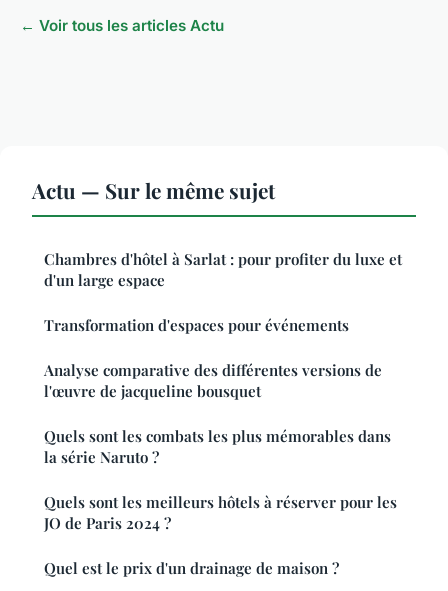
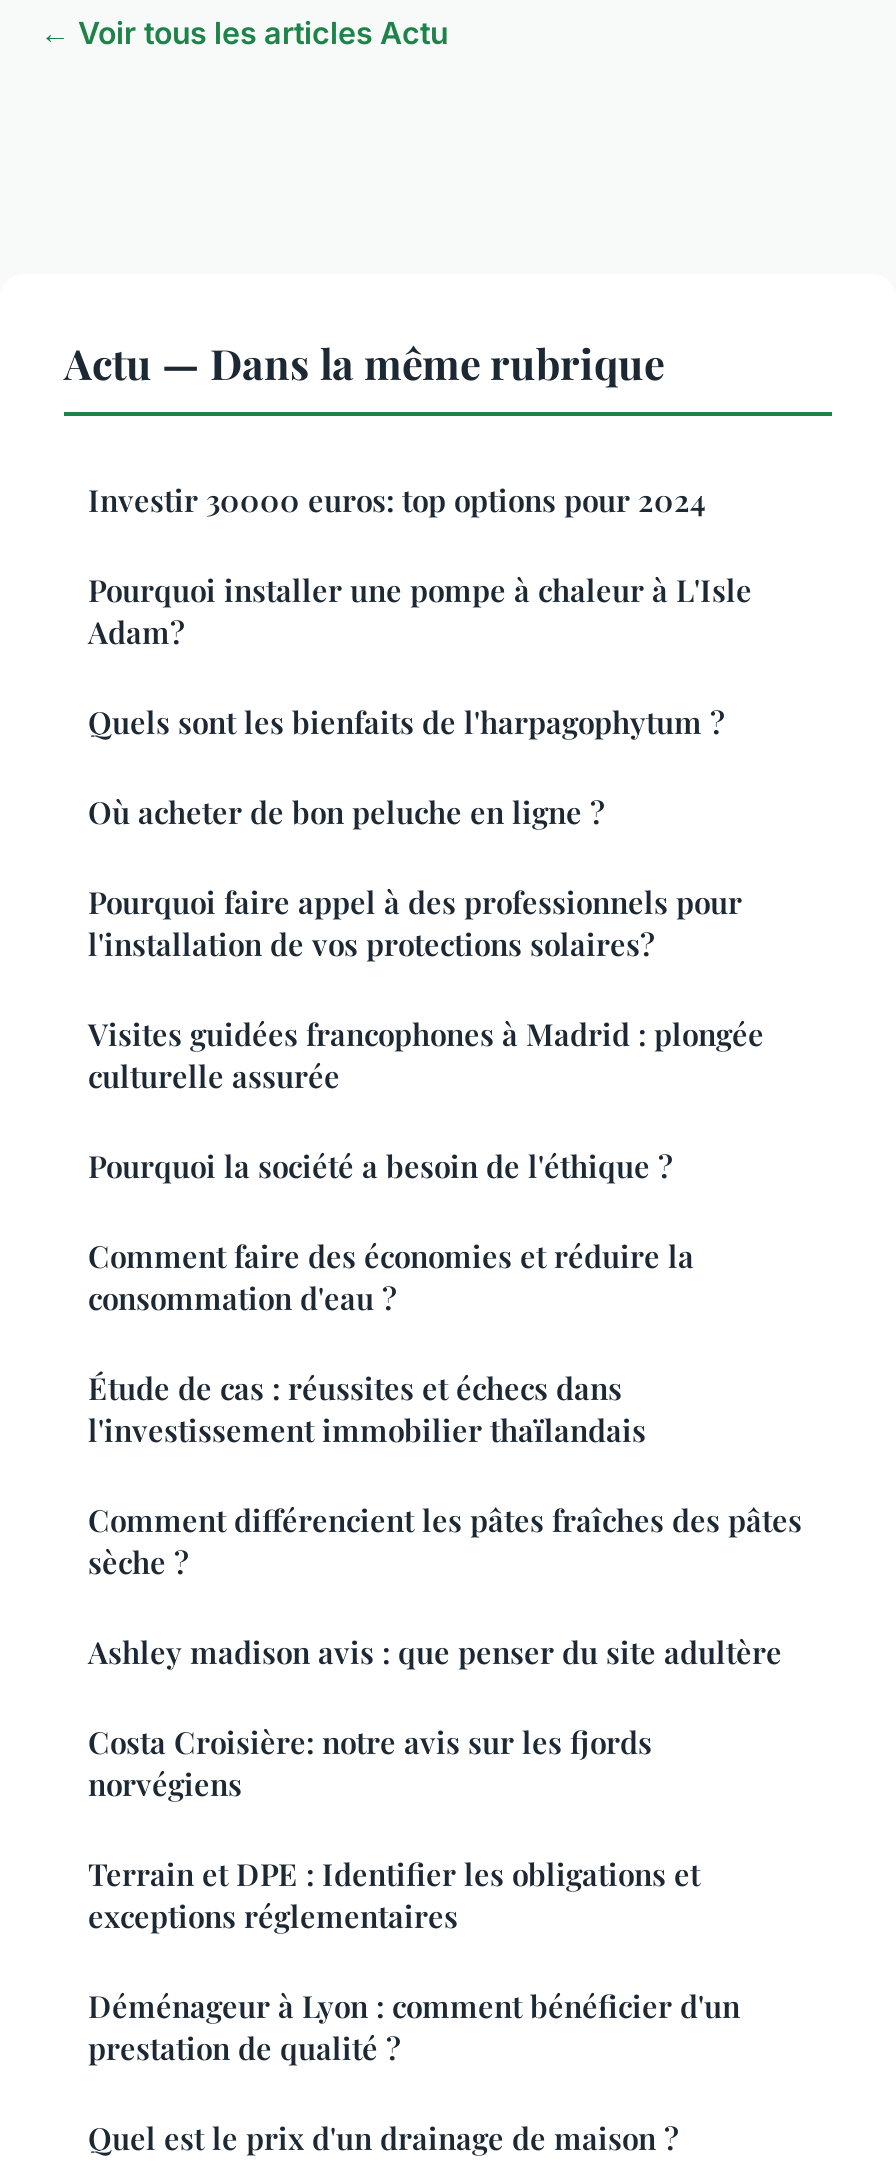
[32,176,402,533] Actu — Sur le même sujet | Chambres d'hôtel à Sarlat : pour profiter du luxe et | d'un large espace | Transformation d'espaces pour événements | Analyse comparative des différentes versions de | l'œuvre de jacqueline bousquet | Quels sont les combats les plus mémorables dans | la série Naruto ? | Quels sont les meilleurs hôtels à réserver pour les | JO de Paris 2024 ? -> [64,333,802,2067] Actu — Dans la même rubrique | Investir 30000 euros: top options pour 2024 | Pourquoi installer une pompe à chaleur à L'Isle | Adam? | Quels sont les bienfaits de l'harpagophytum ? | Où acheter de bon peluche en ligne ? | Pourquoi faire appel à des professionnels pour | l'installation de vos protections solaires? | Visites guidées francophones à Madrid : plongée | culturelle assurée | Pourquoi la société a besoin de l'éthique ? | Comment faire des économies et réduire la | consommation d'eau ? | Étude de cas : réussites et échecs dans | l'investissement immobilier thaïlandais | Comment différencient les pâtes fraîches des pâtes | sèche ? | Ashley madison avis : que penser du site adultère | Costa Croisière: notre avis sur les fjords | norvégiens | Terrain et DPE : Identifier les obligations et | exceptions réglementaires | Déménageur à Lyon : comment bénéficier d'un | prestation de qualité ?

